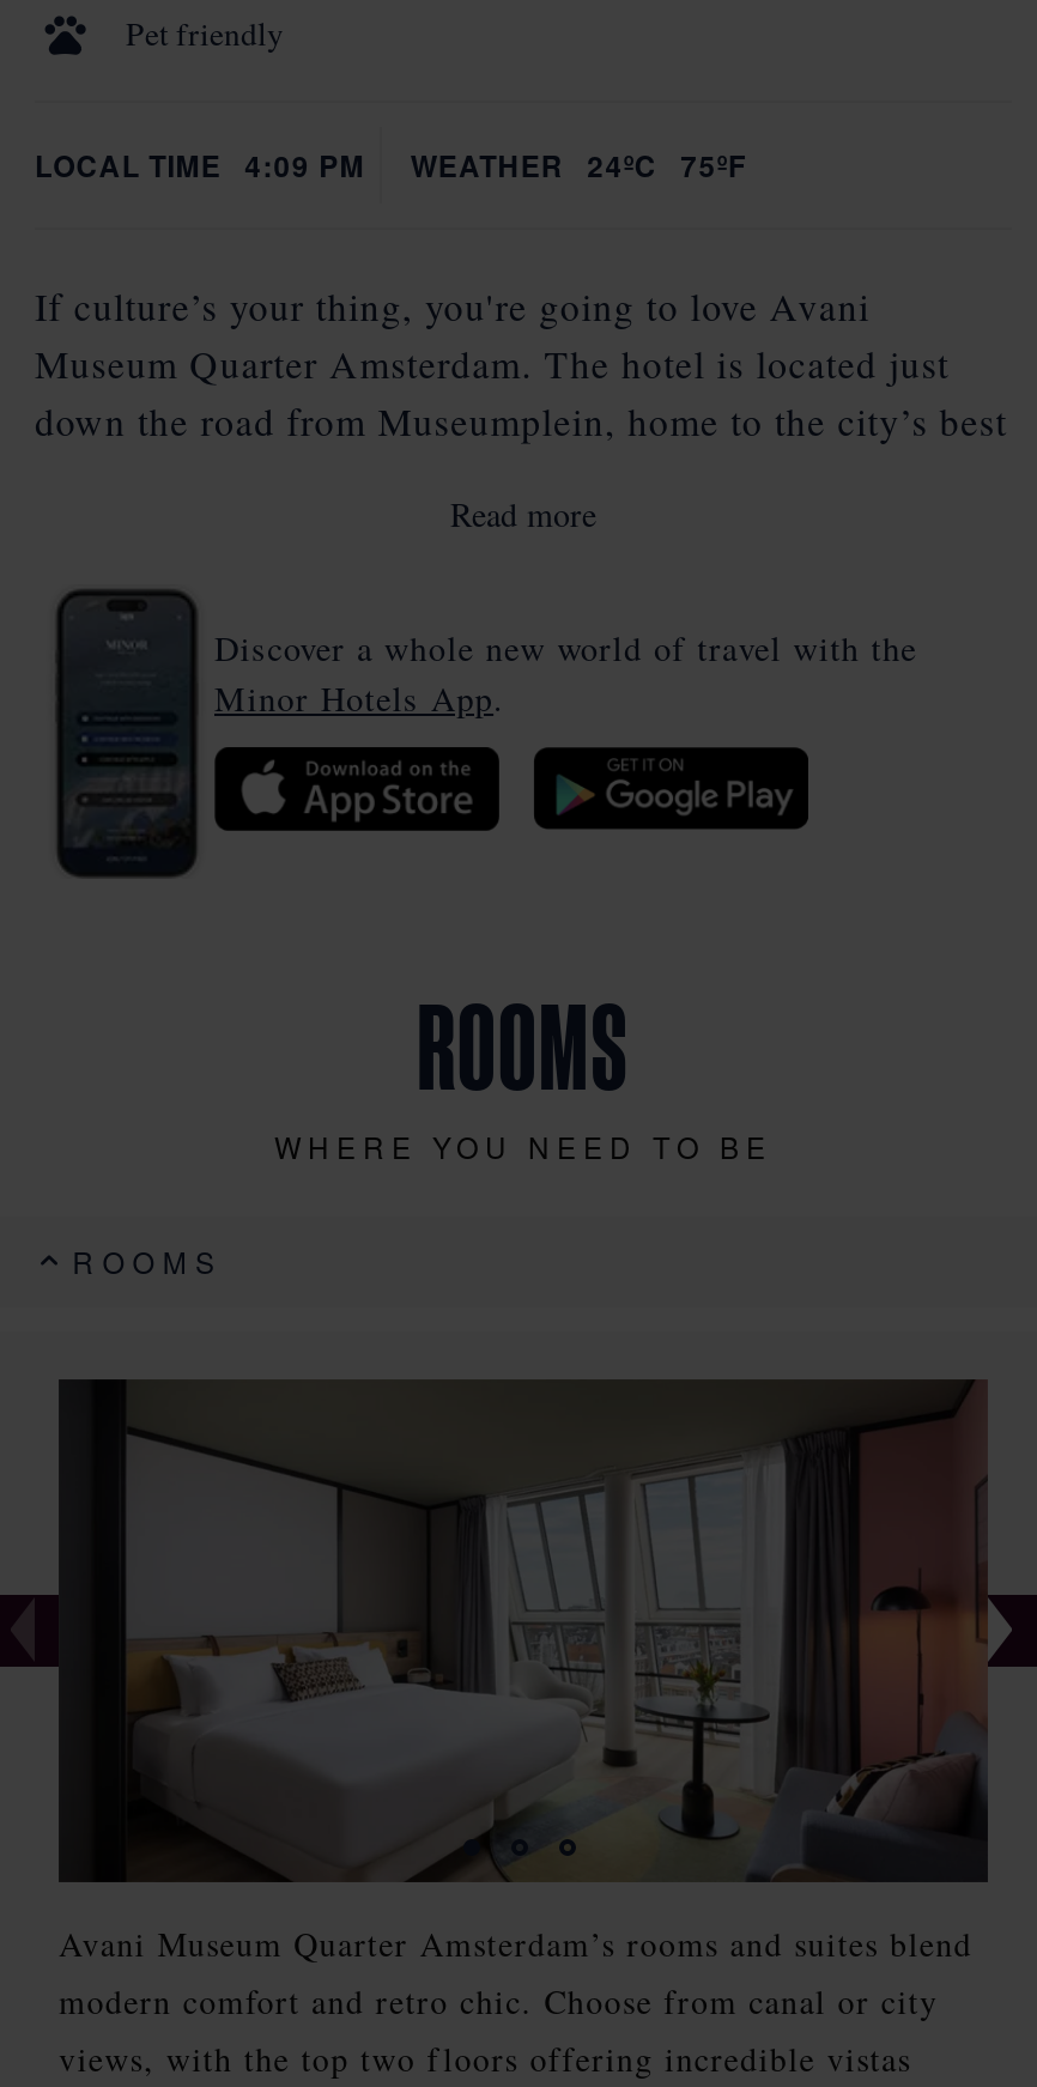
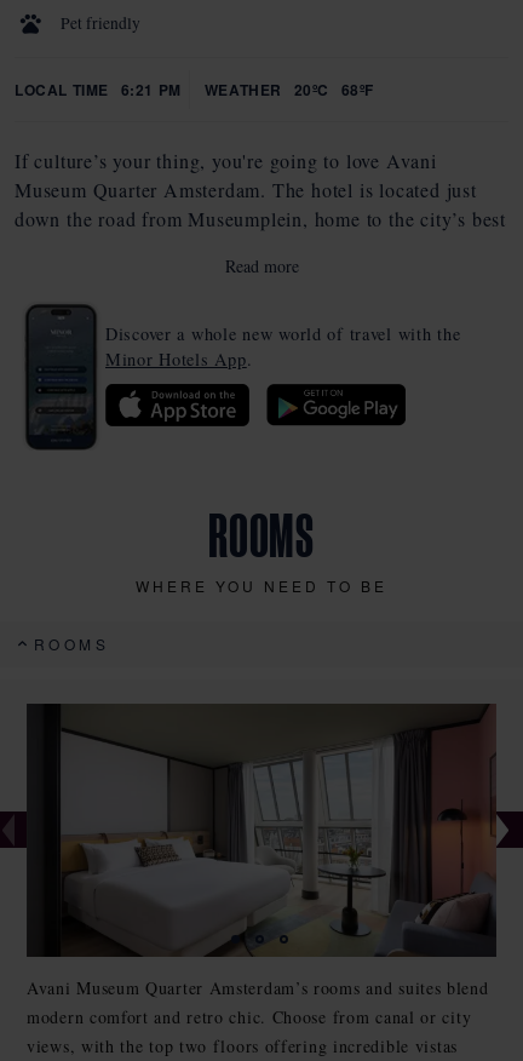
[35,144,365,187] LOCAL TIME 4:09 PM -> [15,78,181,100] LOCAL TIME 6:21 PM
[410,144,746,187] WEATHER 24ºC 75ºF -> [204,78,374,100] WEATHER 20ºC 68ºF

